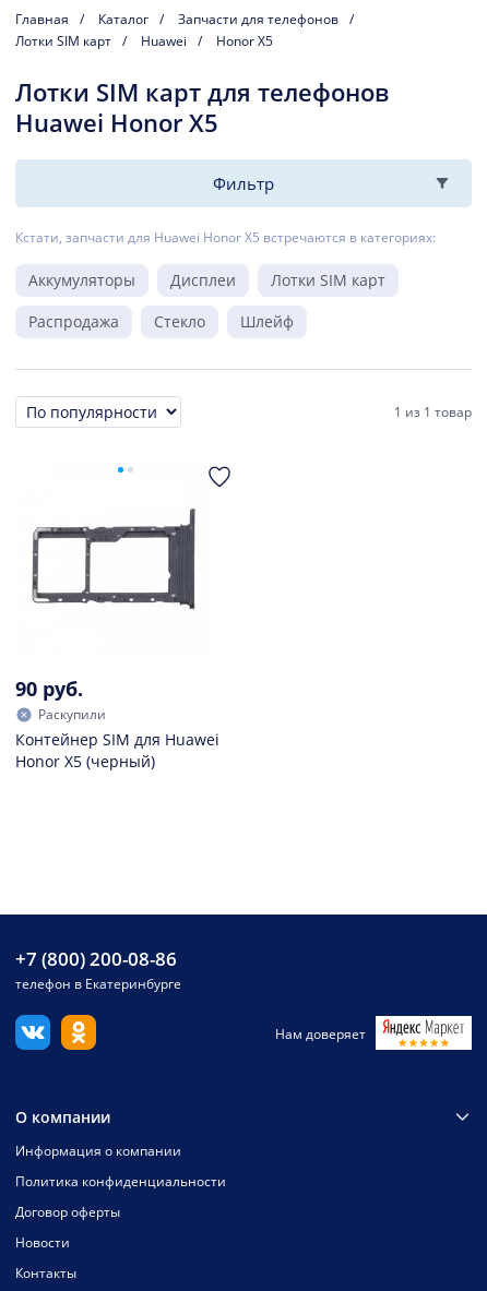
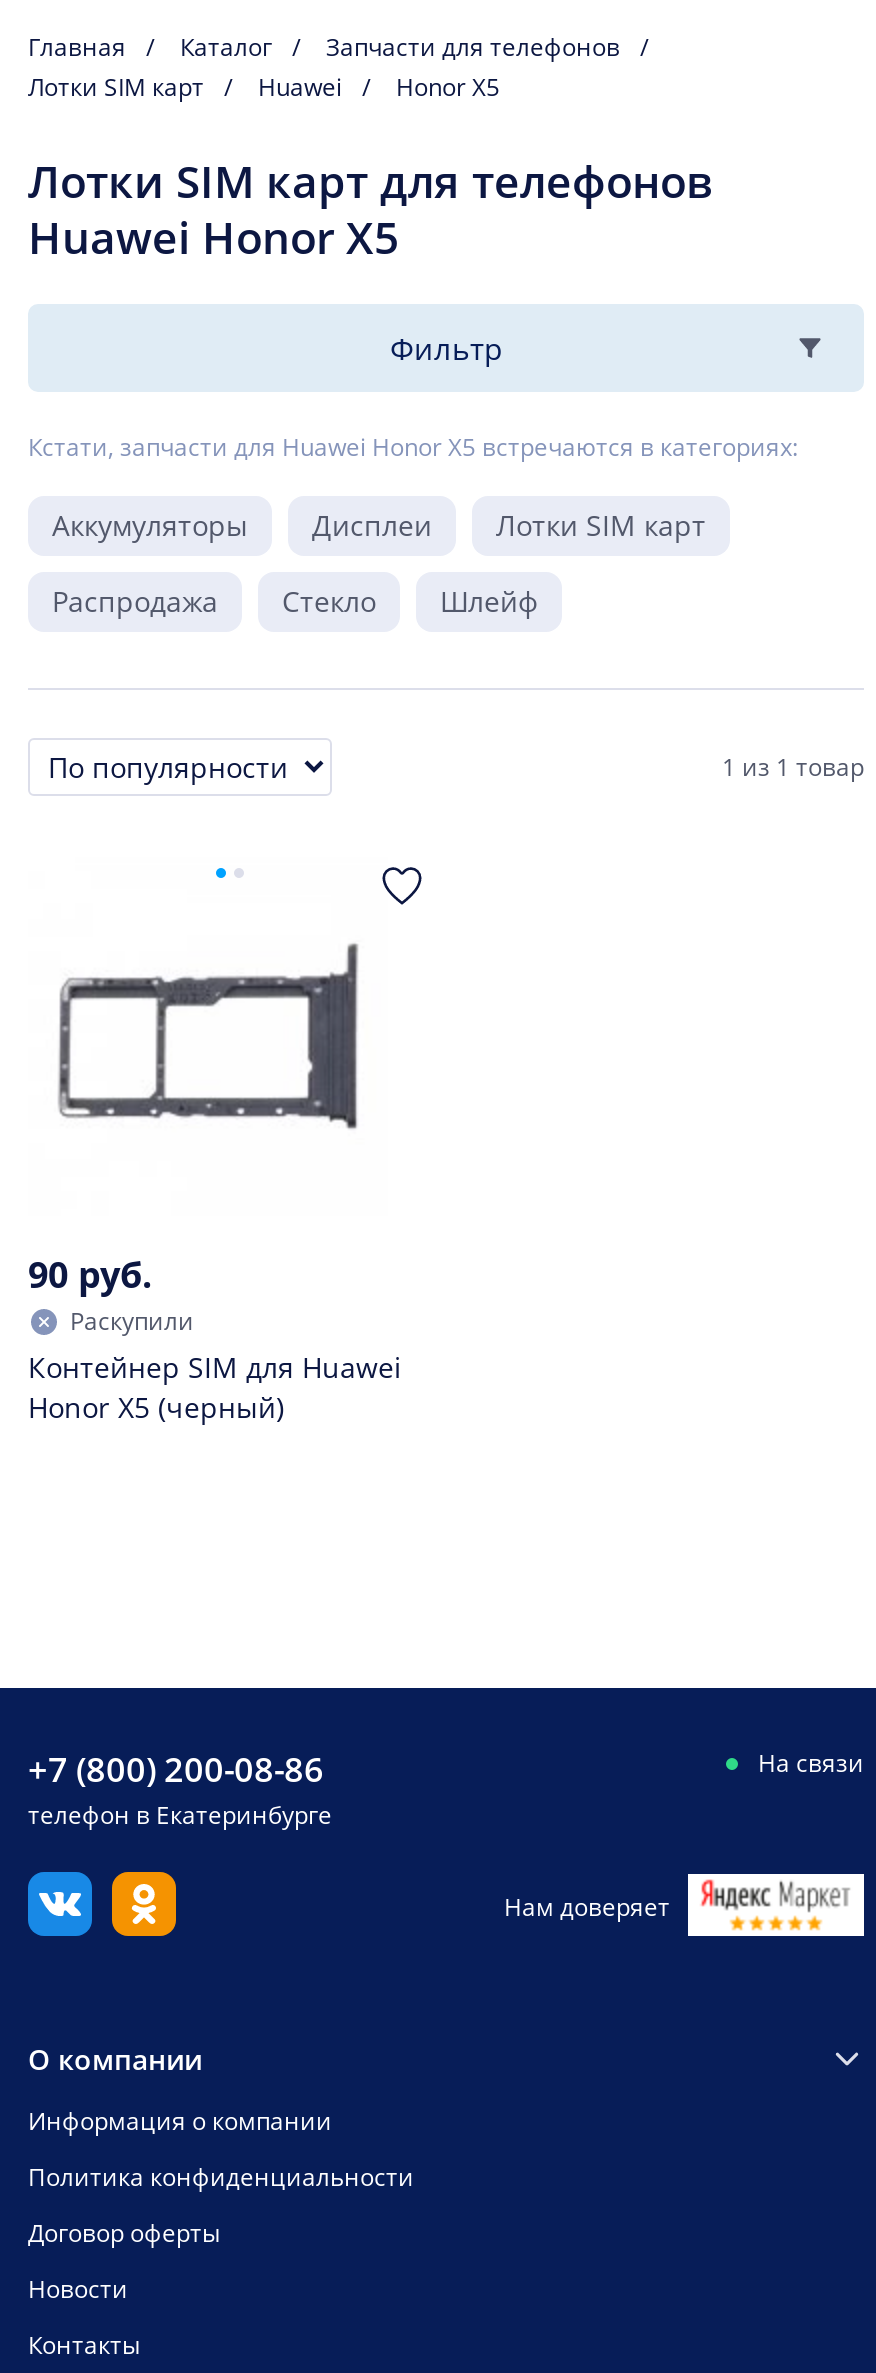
none -> [758,1746,864,1780] На связи

